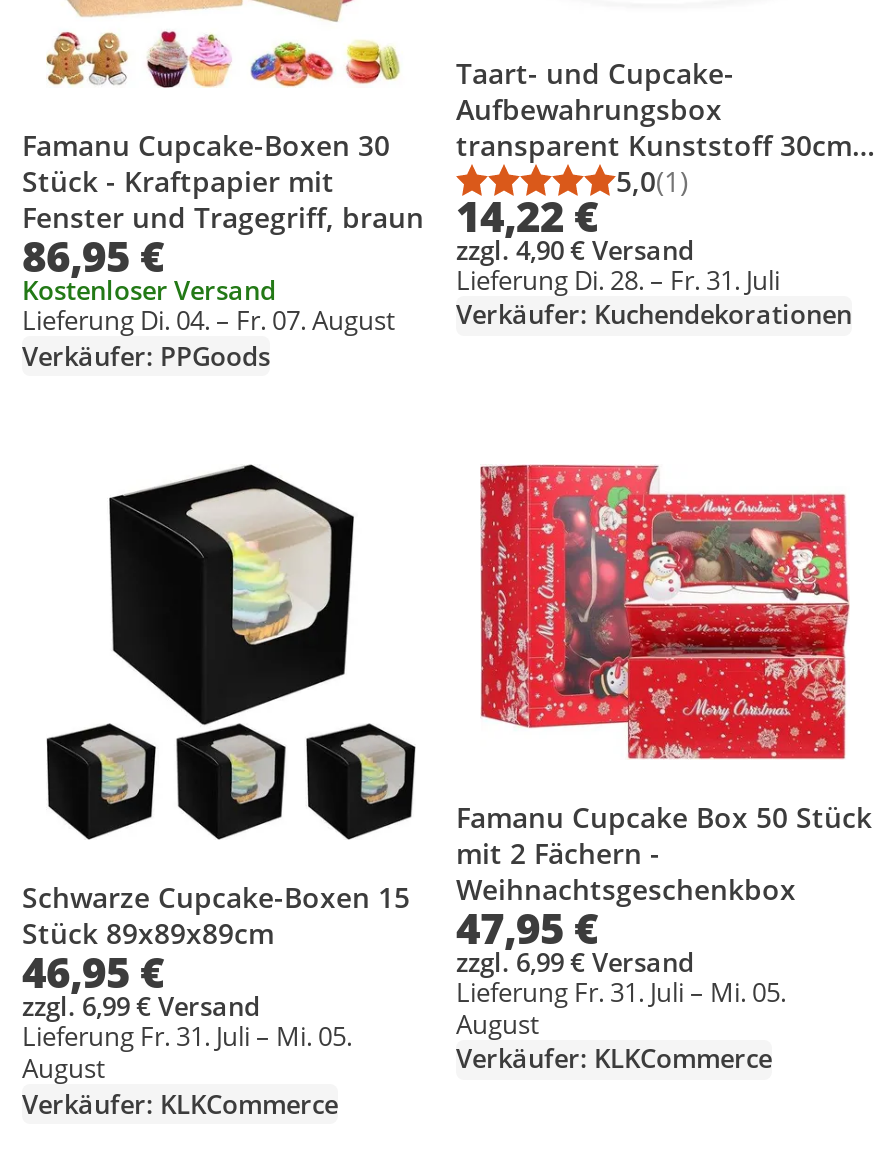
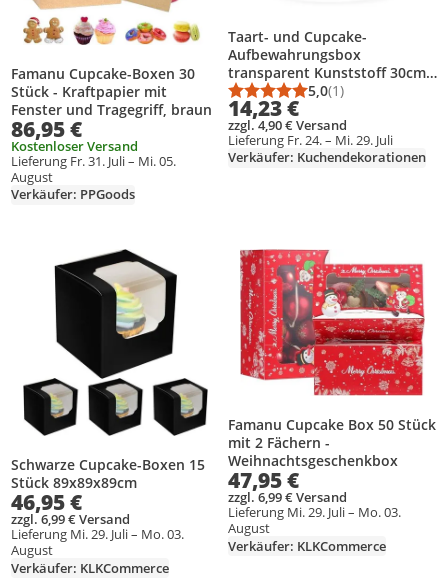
[456,188,598,244] 14,22 € -> [228,94,299,122] 14,23 €
[456,262,780,298] Lieferung Di. 28. – Fr. 31. Juli -> [228,131,393,149] Lieferung Fr. 24. – Mi. 29. Juli
[22,303,396,339] Lieferung Di. 04. – Fr. 07. August -> [11,151,176,185] Lieferung Fr. 31. Juli – Mi. 05. | August
[456,974,786,1010] Lieferung Fr. 31. Juli – Mi. 05. -> [228,503,401,521] Lieferung Mi. 29. Juli – Mo. 03.
[22,1019,352,1055] Lieferung Fr. 31. Juli – Mi. 05. -> [11,525,184,543] Lieferung Mi. 29. Juli – Mo. 03.

